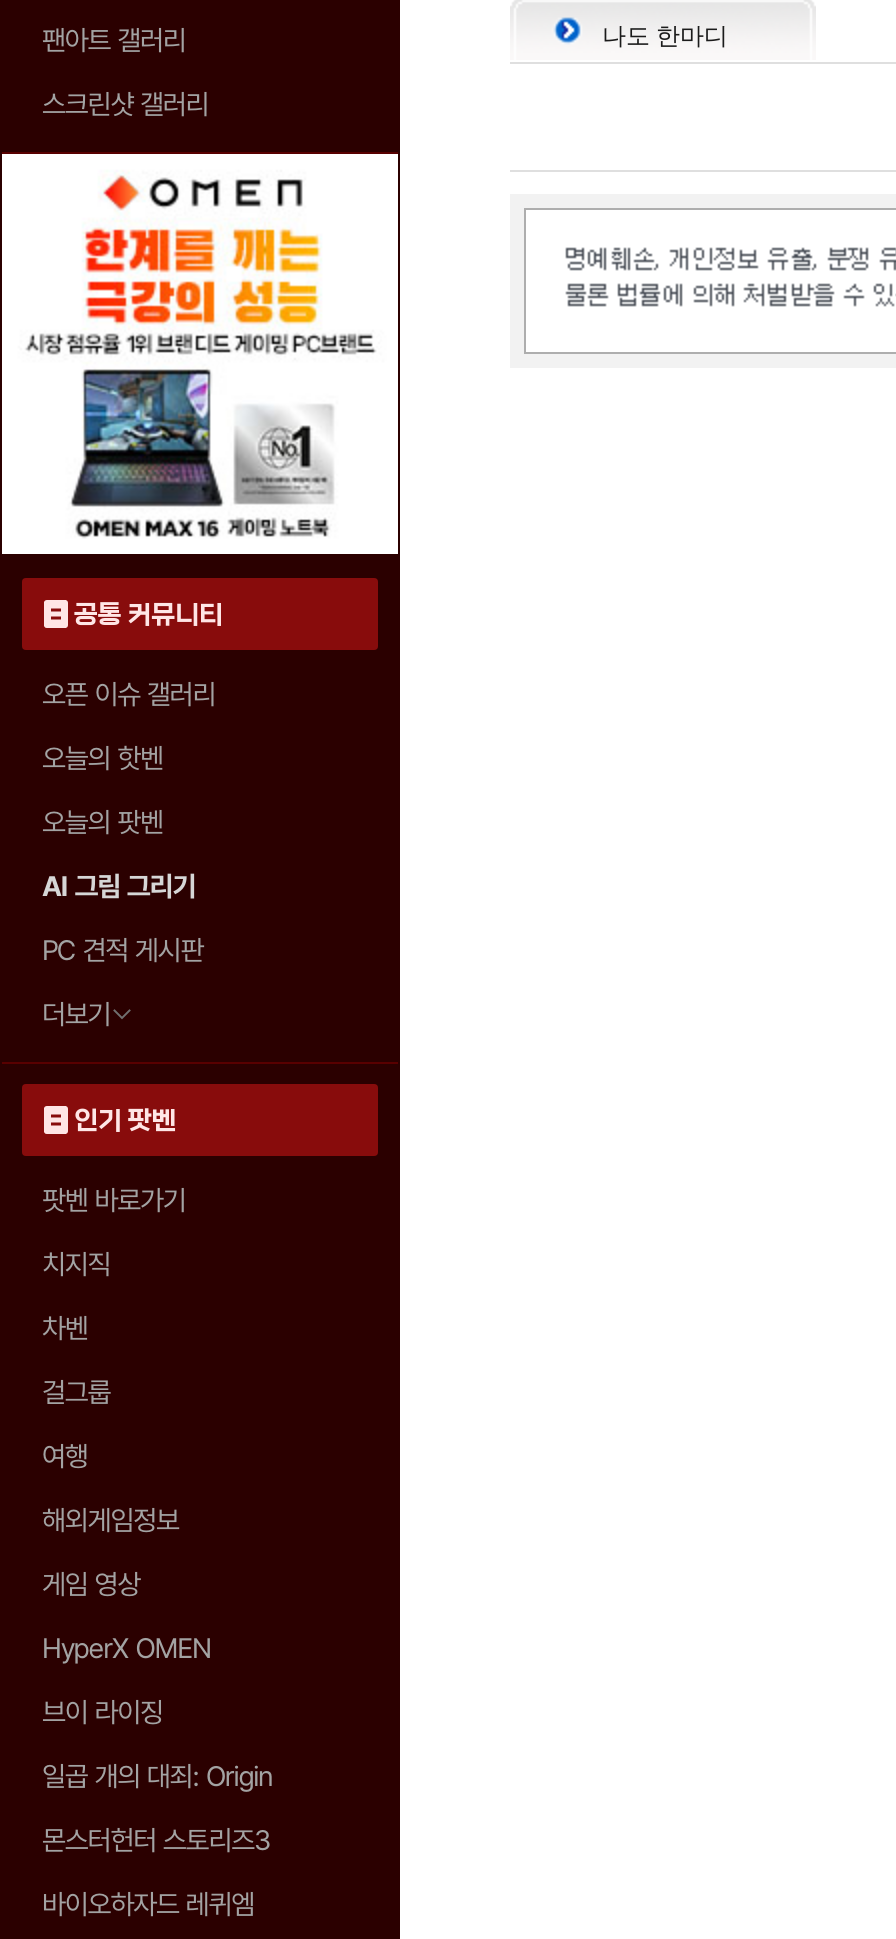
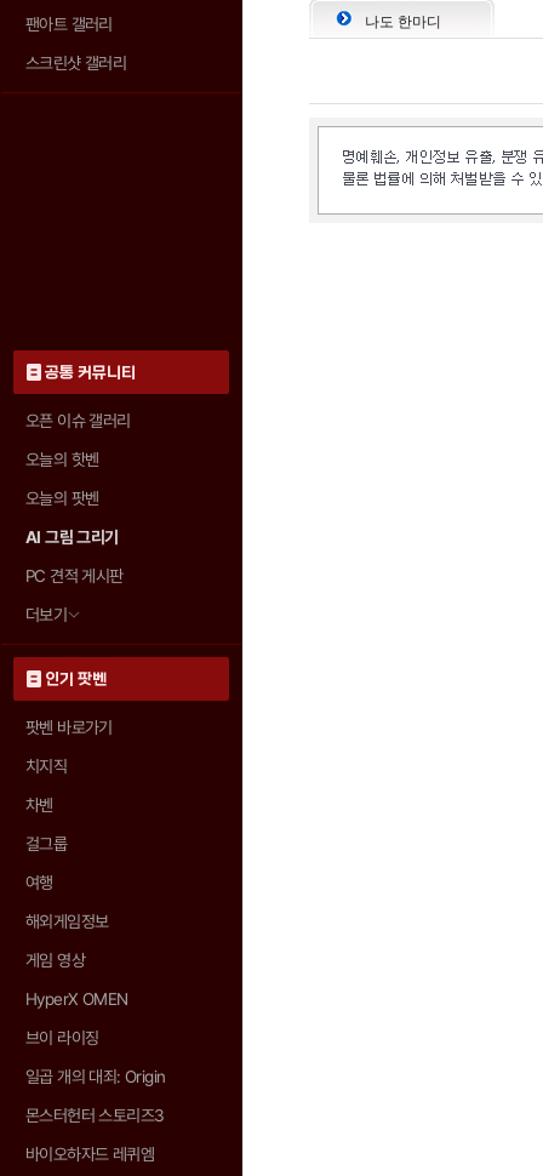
[6,152,400,556] [image] -> none

